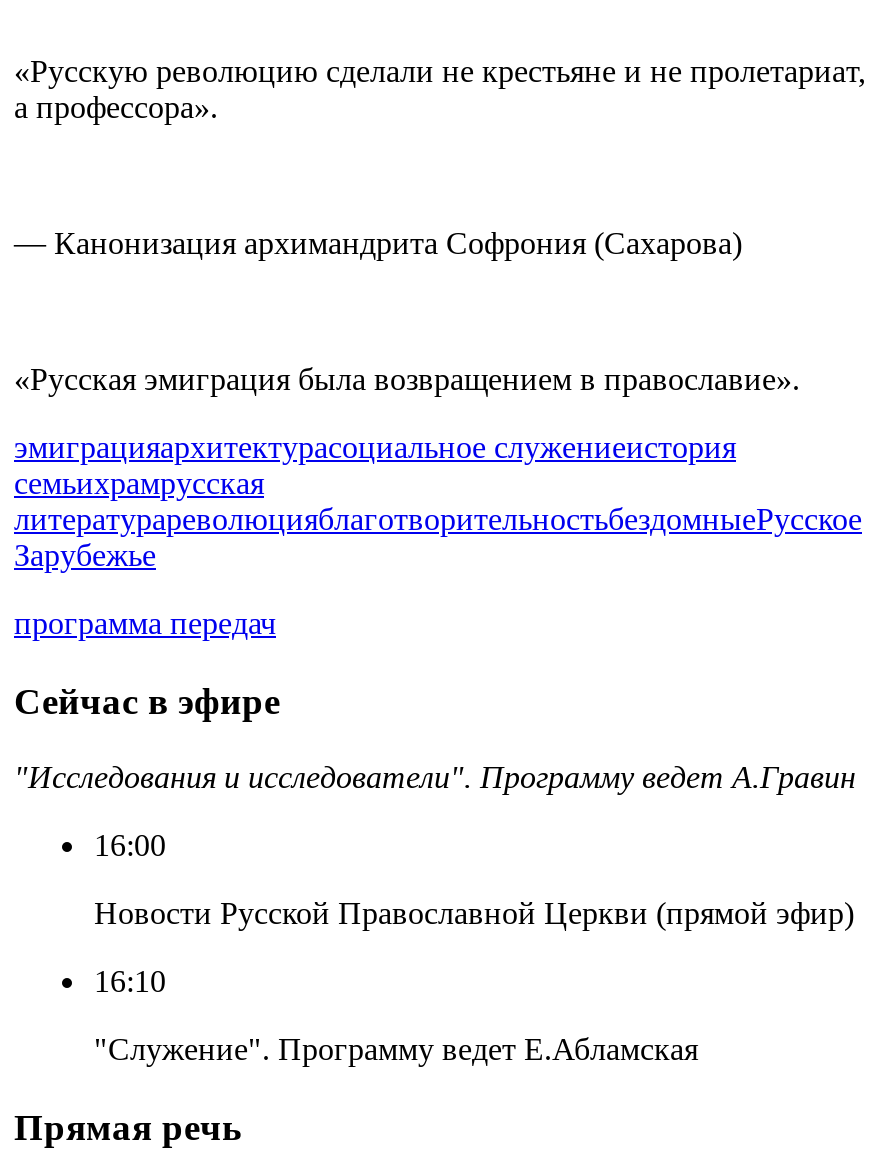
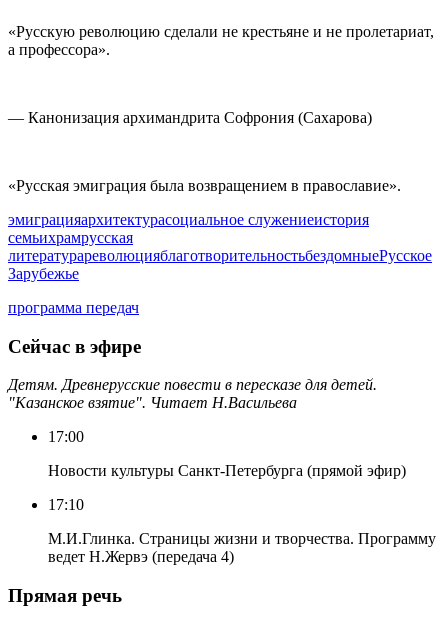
[14,761,856,795] "Исследования и исследователи". Программу ведет А.Гравин -> [8,376,377,411] Детям. Древнерусские повести в пересказе для детей. | "Казанское взятие". Читает Н.Васильева
[94,829,166,863] 16:00 -> [48,428,84,445] 17:00
[94,897,854,931] Новости Русской Православной Церкви (прямой эфир) -> [48,462,406,479] Новости культуры Санкт-Петербурга (прямой эфир)
[94,965,166,999] 16:10 -> [48,496,84,513] 17:10
[94,1033,698,1067] "Служение". Программу ведет Е.Абламская -> [48,530,436,565] М.И.Глинка. Страницы жизни и творчества. Программу | ведет Н.Жервэ (передача 4)

